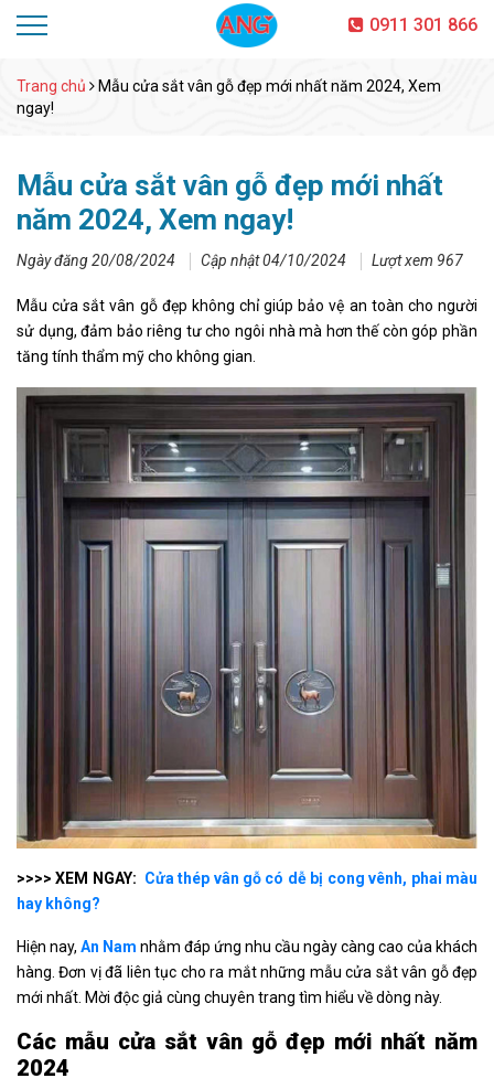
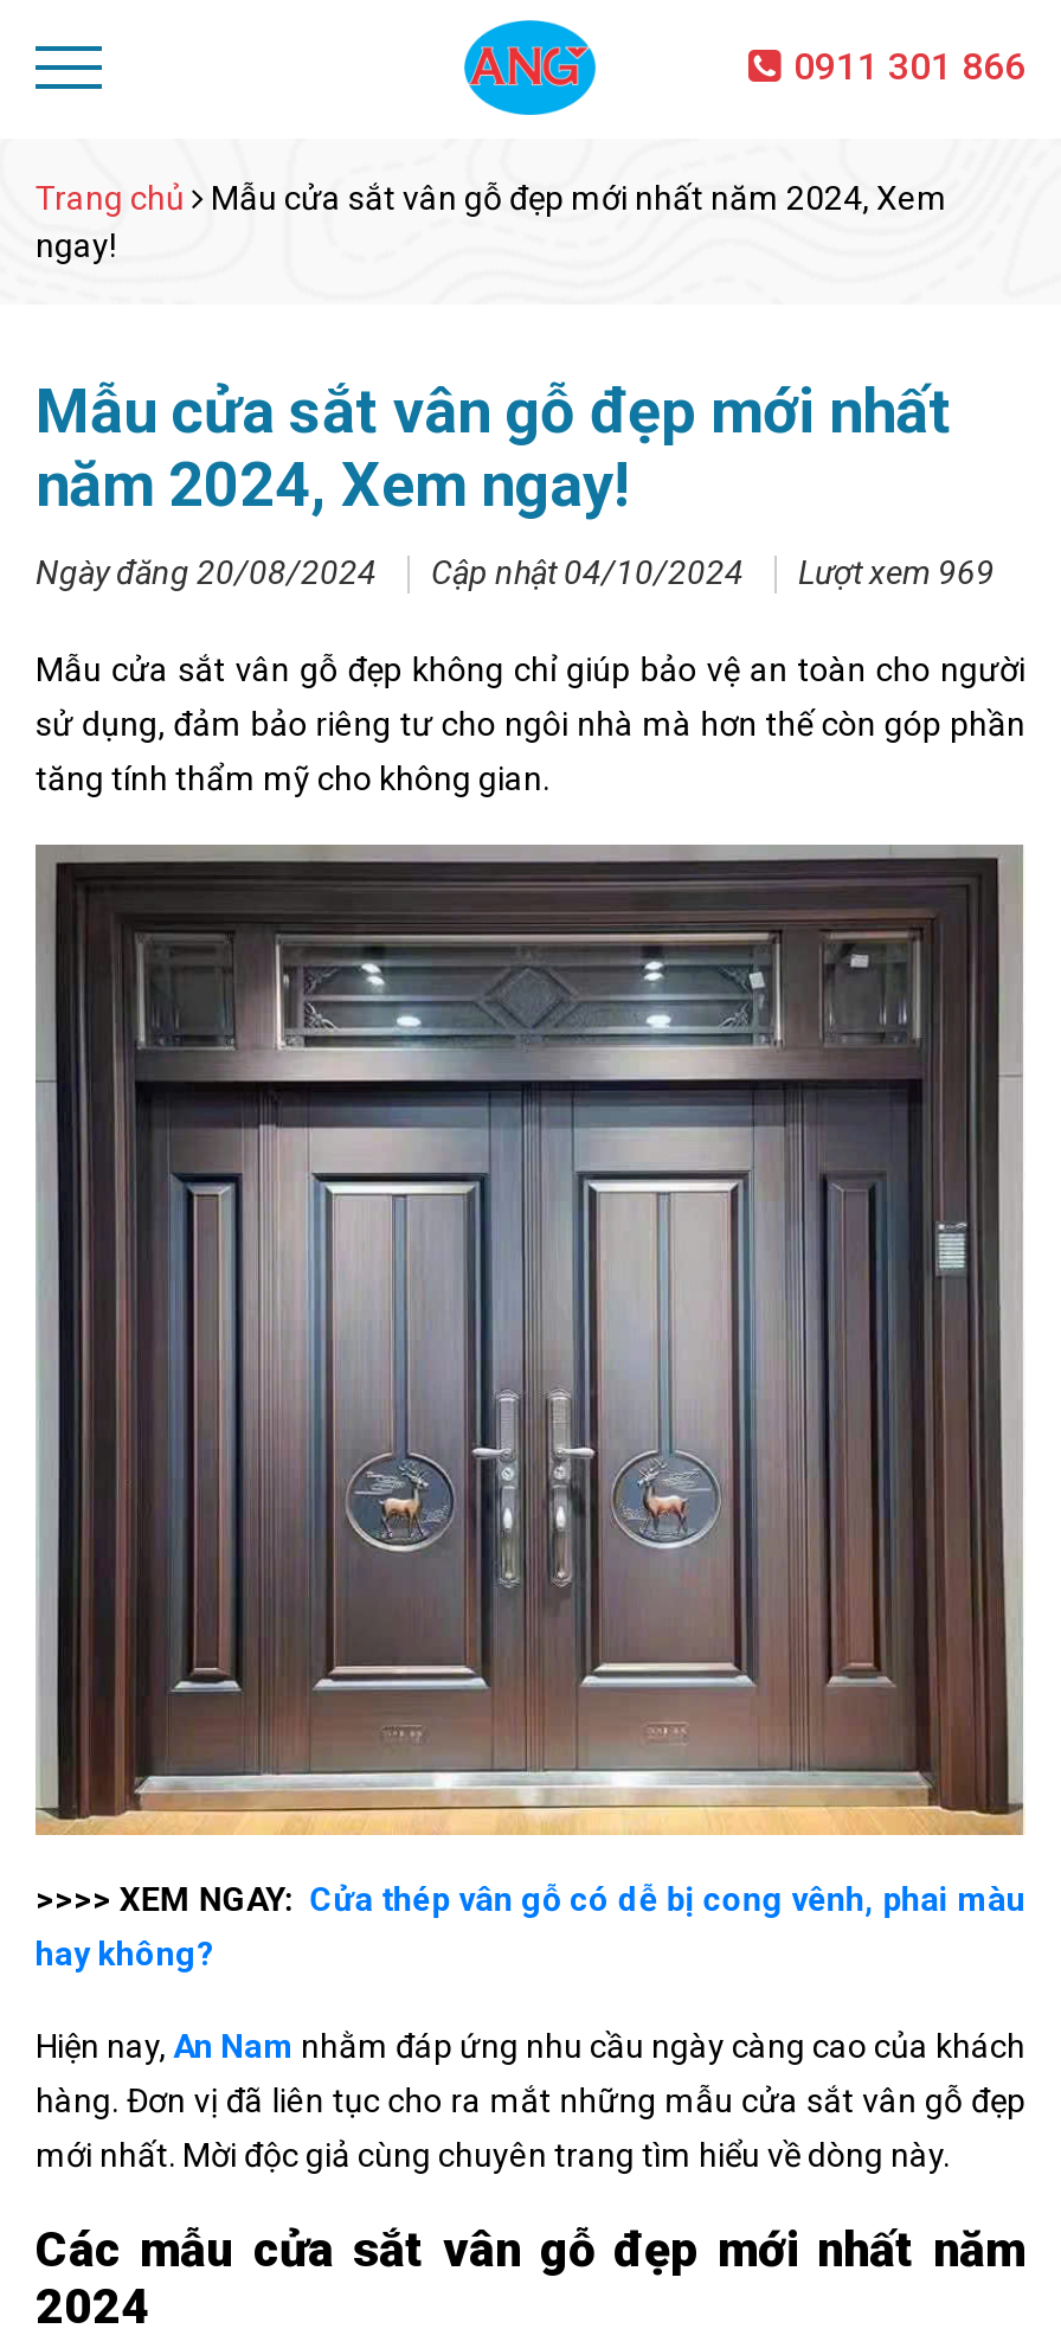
[17,252,463,270] Ngày đăng 20/08/2024 Cập nhật 04/10/2024 Lượt xem 967 -> [36,554,995,592] Ngày đăng 20/08/2024 Cập nhật 04/10/2024 Lượt xem 969

